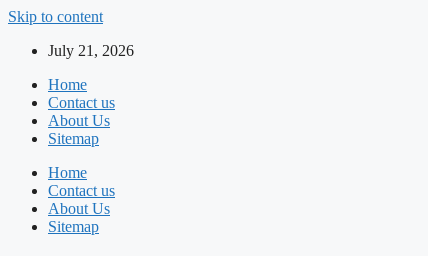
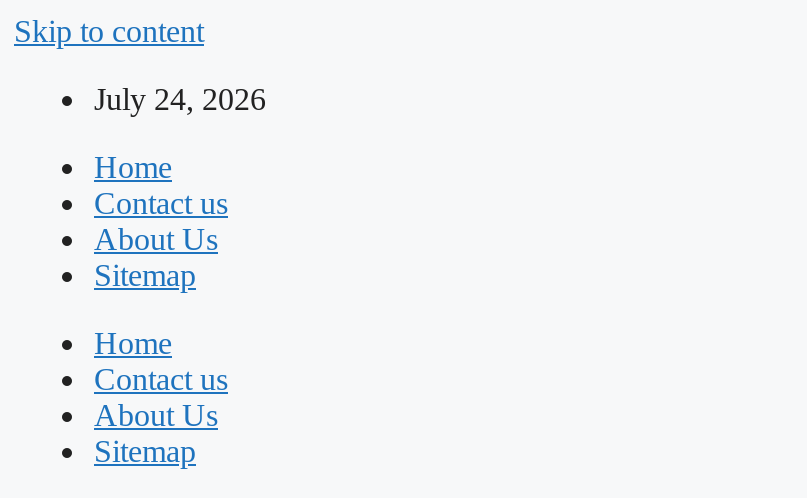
[48,42,134,59] July 21, 2026 -> [94,82,266,116] July 24, 2026

